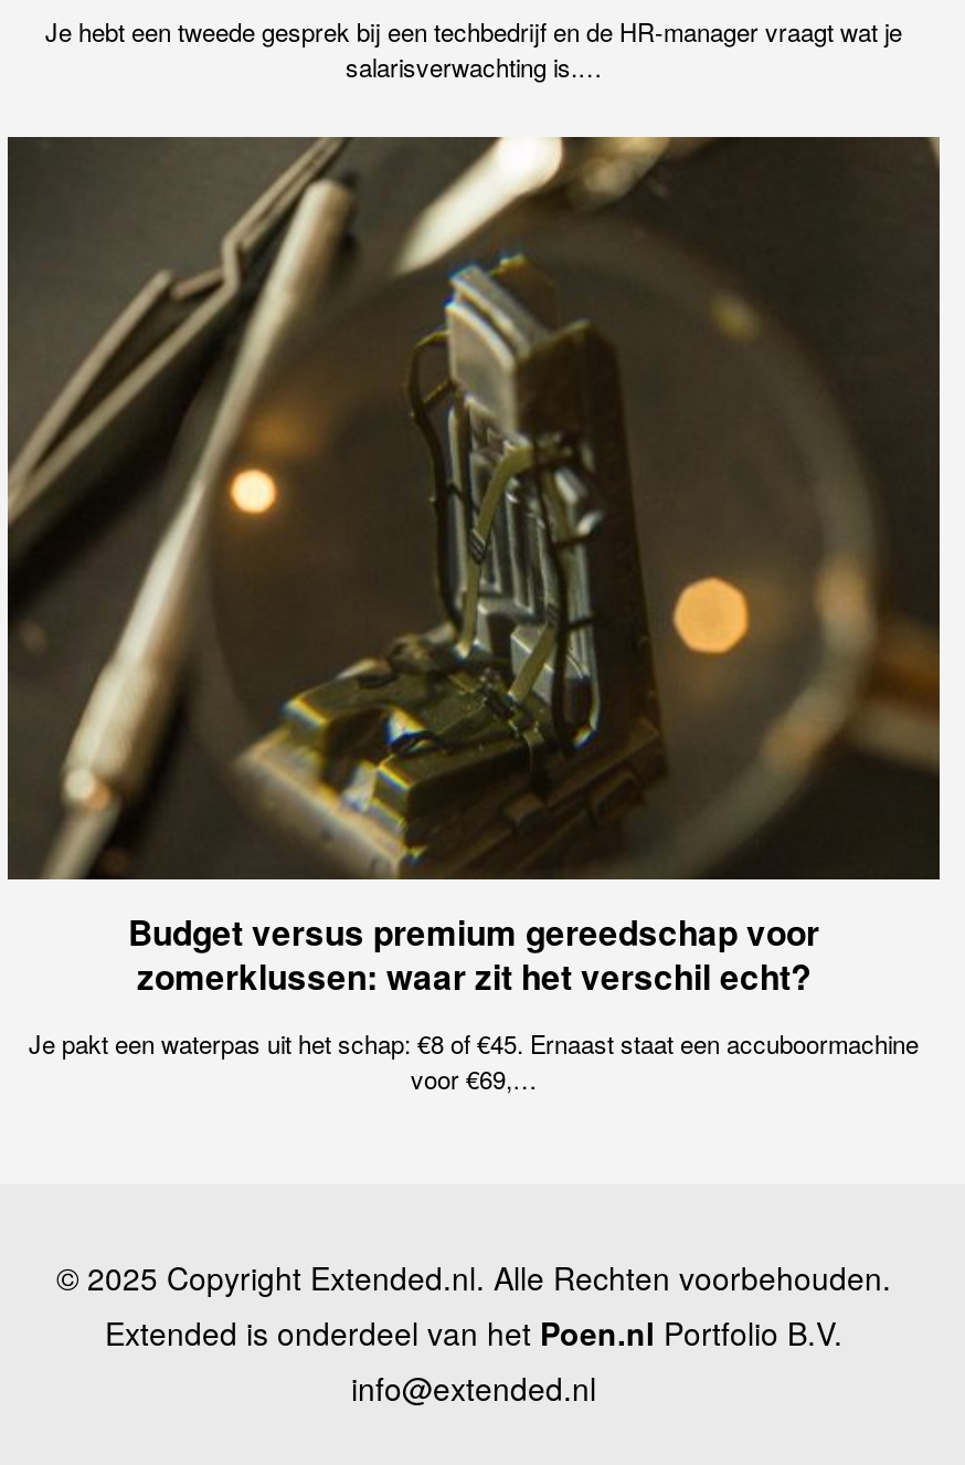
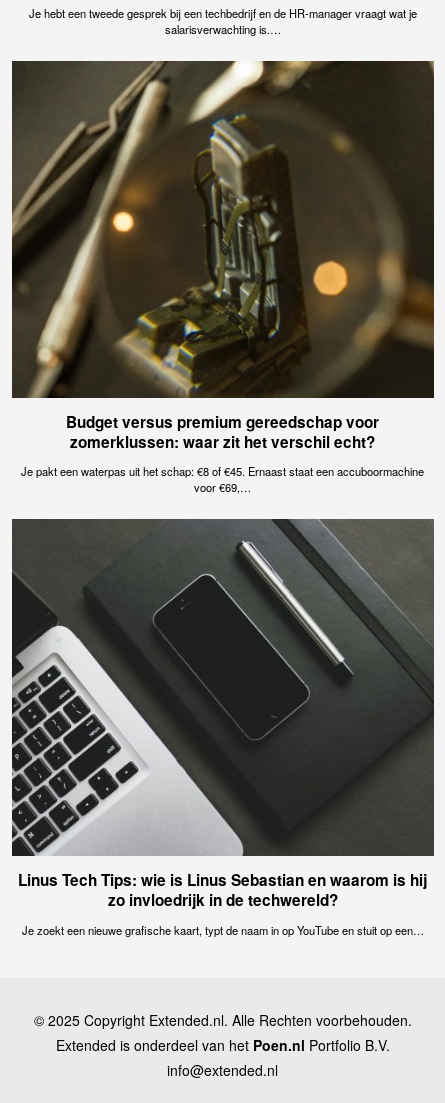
none -> [11,518,435,937] [image] | Linus Tech Tips: wie is Linus Sebastian en waarom is hij | zo invloedrijk in de techwereld? | Je zoekt een nieuwe grafische kaart, typt de naam in op YouTube en stuit op een…

